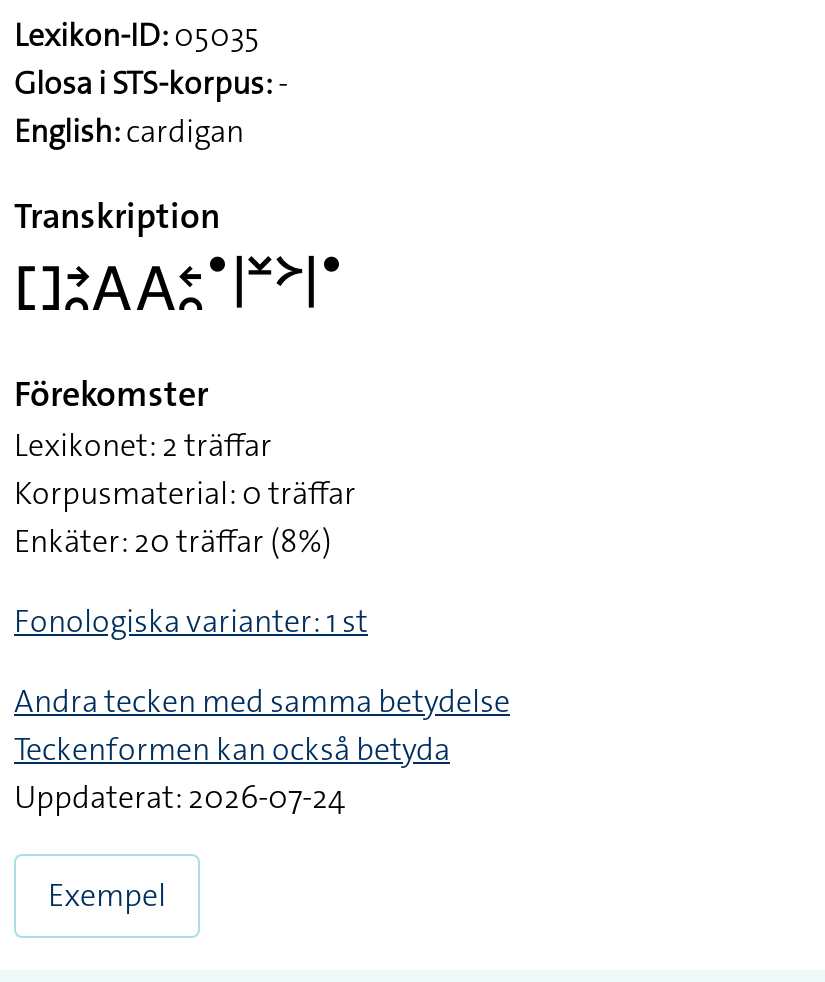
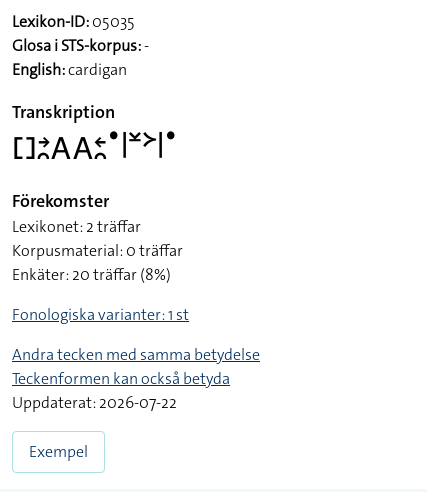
[14,776,346,818] Uppdaterat: 2026-07-24 -> [12,392,177,413] Uppdaterat: 2026-07-22

